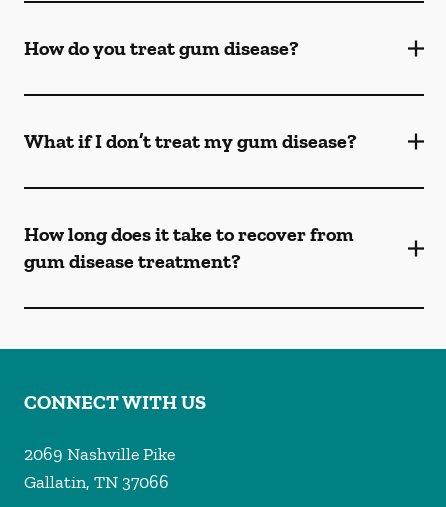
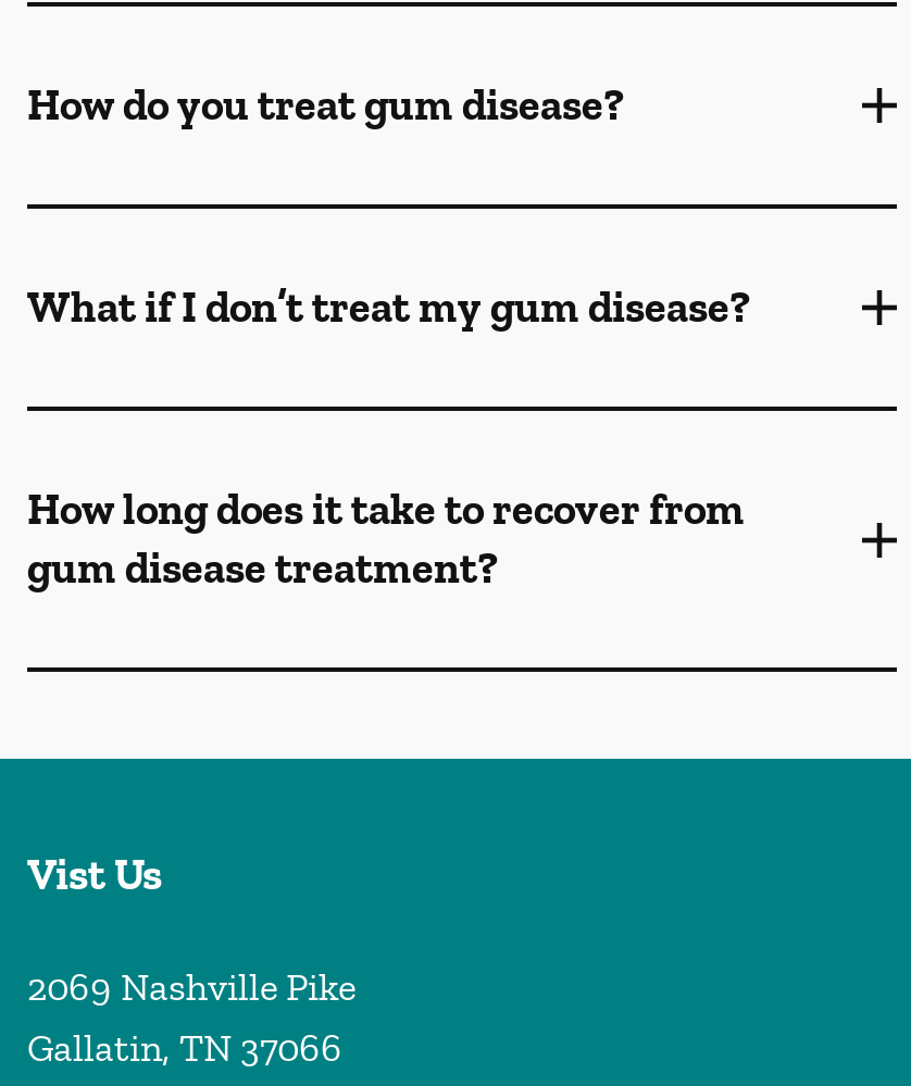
[24,390,206,414] CONNECT WITH US -> [27,848,162,900] Vist Us

